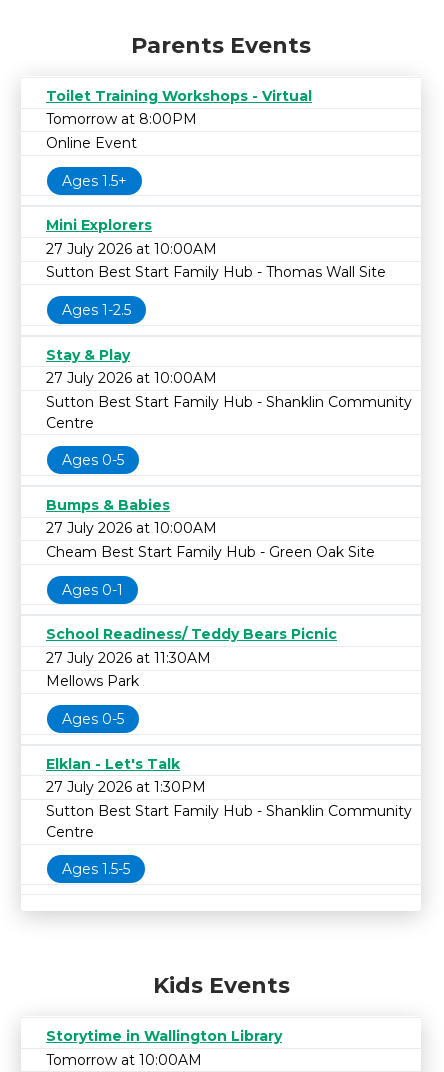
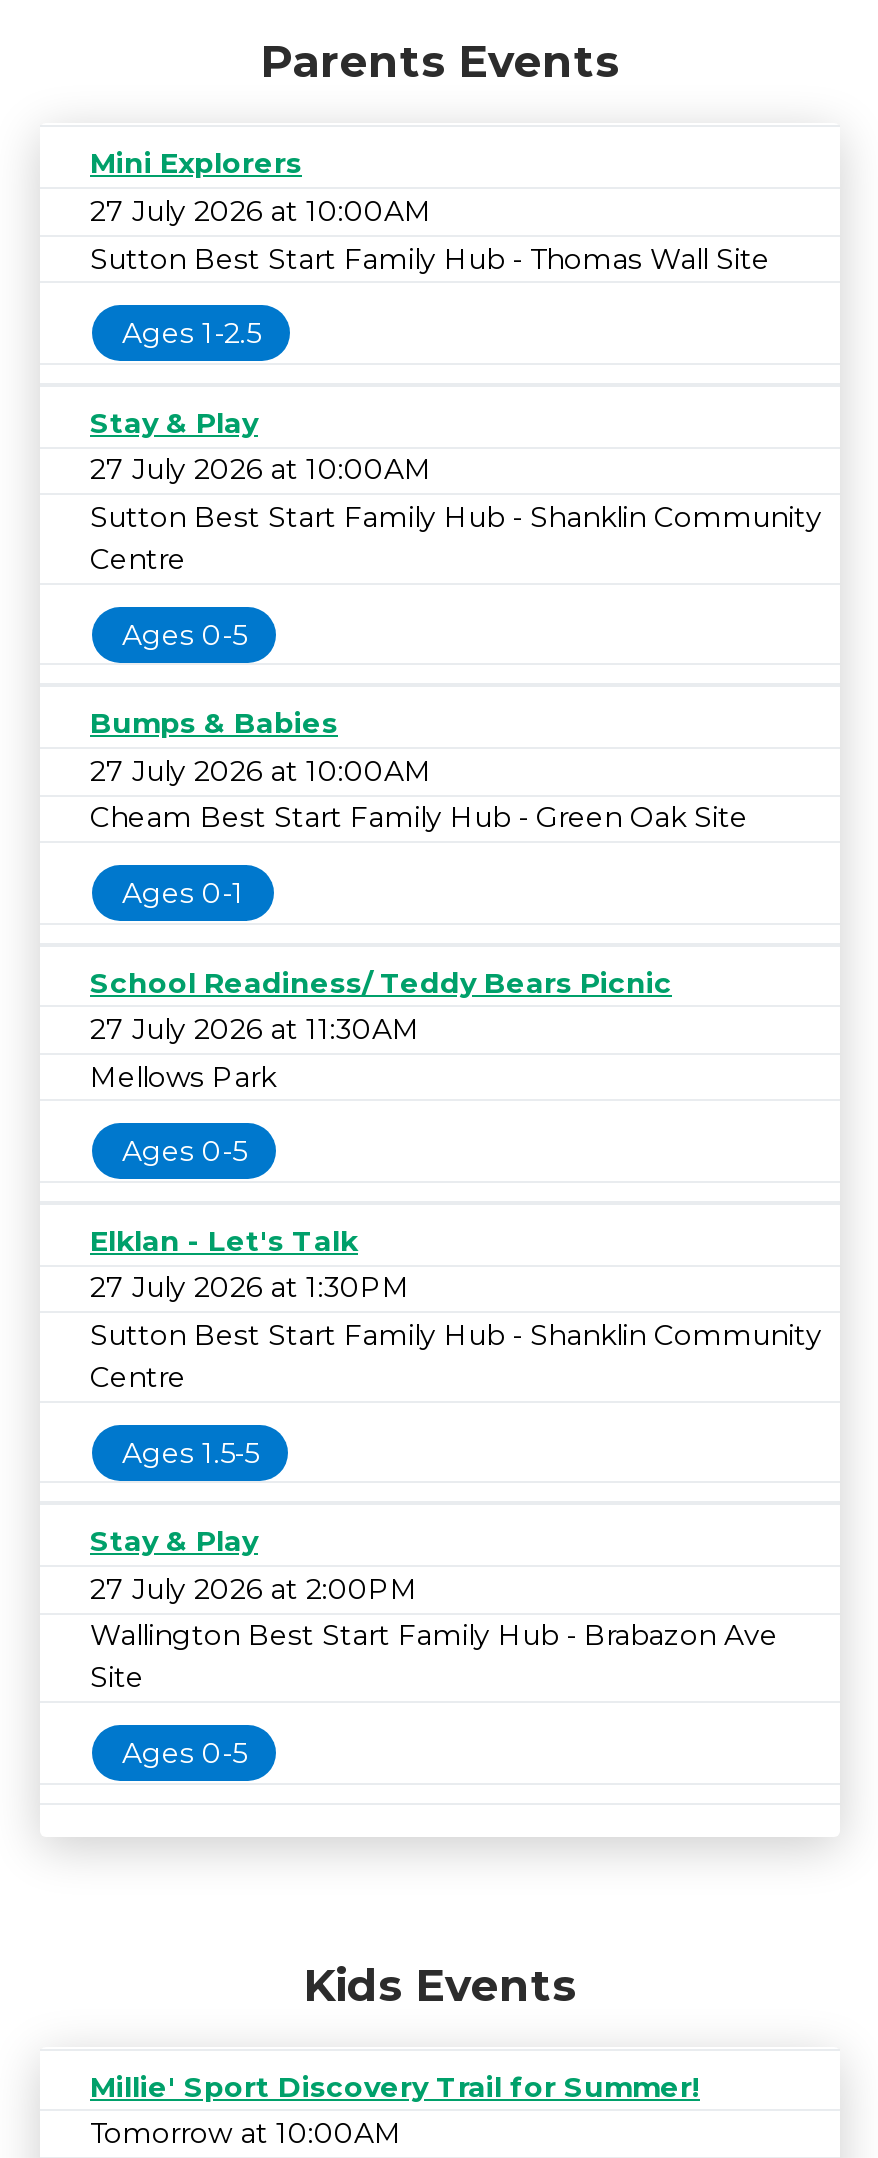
[46,87,312,189] Toilet Training Workshops - Virtual | Tomorrow at 8:00PM | Online Event | Ages 1.5+ -> none
moved [46,216,412,878] -> [90,146,822,1470]: Mini Explorers | 27 July 2026 at 10:00AM | Sutton Best Start Family Hub - Thomas Wall Site | ... | Centre | Ages 1.5-5
none -> [90,1523,778,1771] Stay & Play | 27 July 2026 at 2:00PM | Wallington Best Start Family Hub - Brabazon Ave | Site | Ages 0-5
[46,1027,282,1045] Storytime in Wallington Library -> [90,2068,700,2104] Millie' Sport Discovery Trail for Summer!

